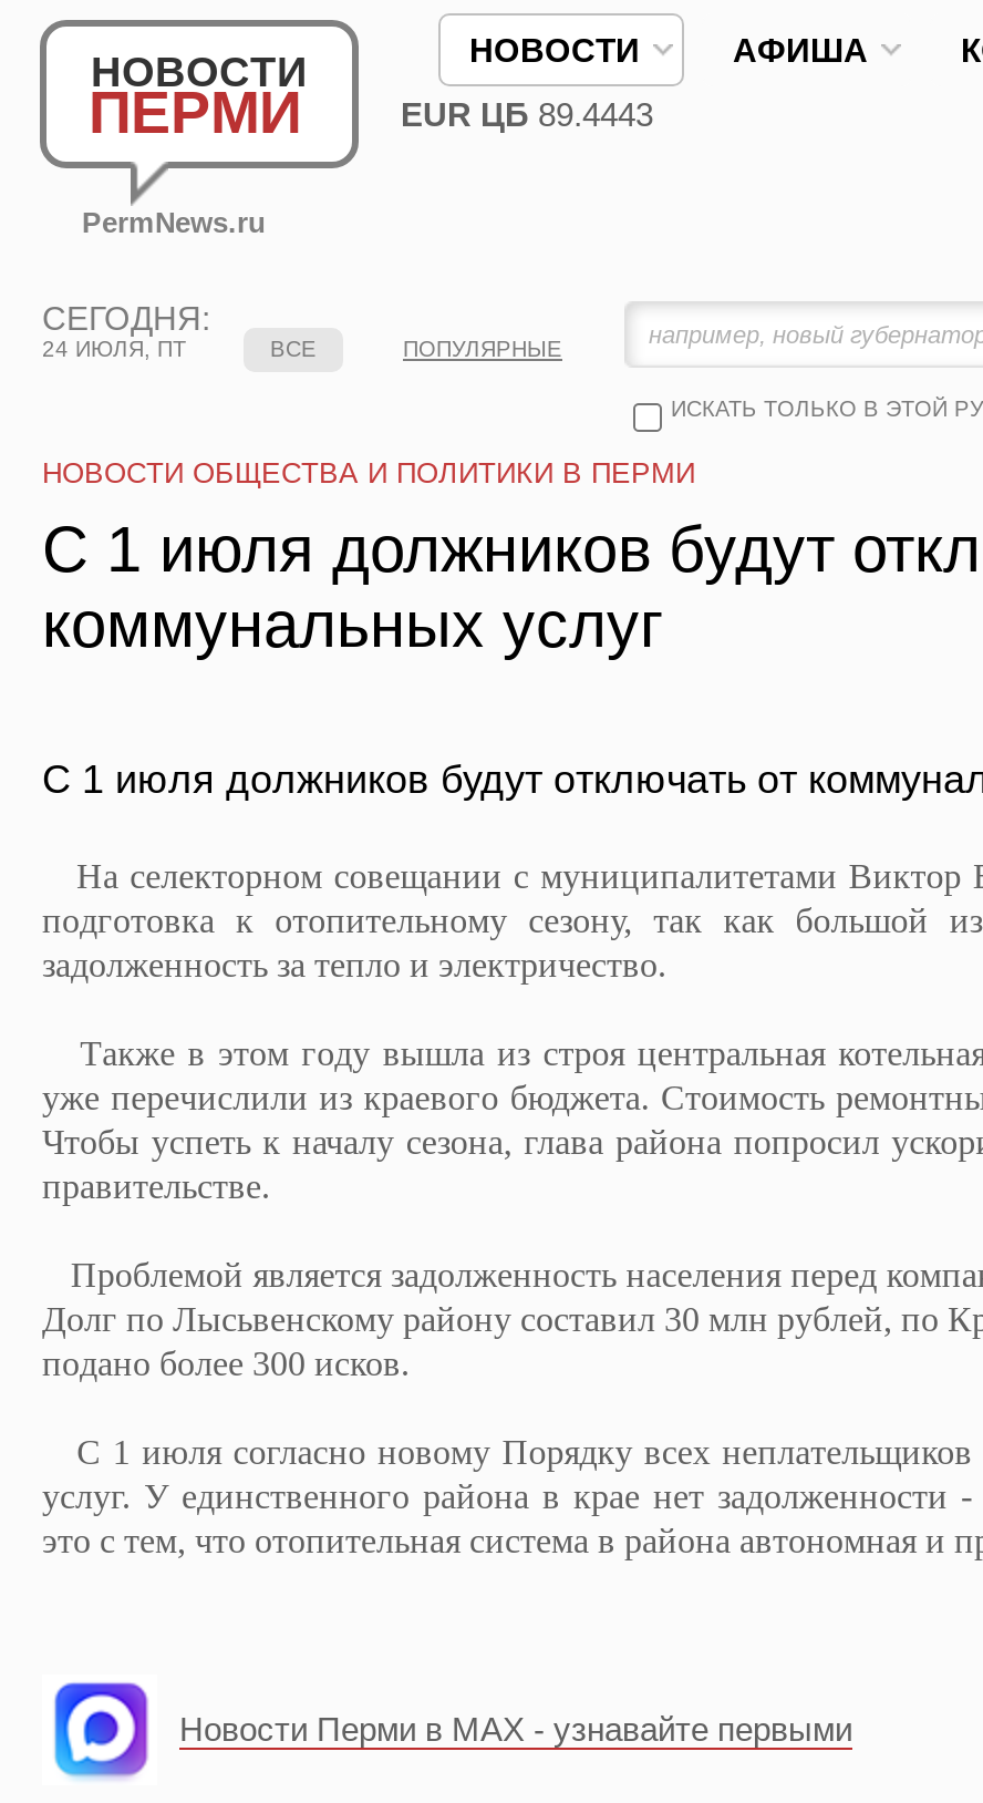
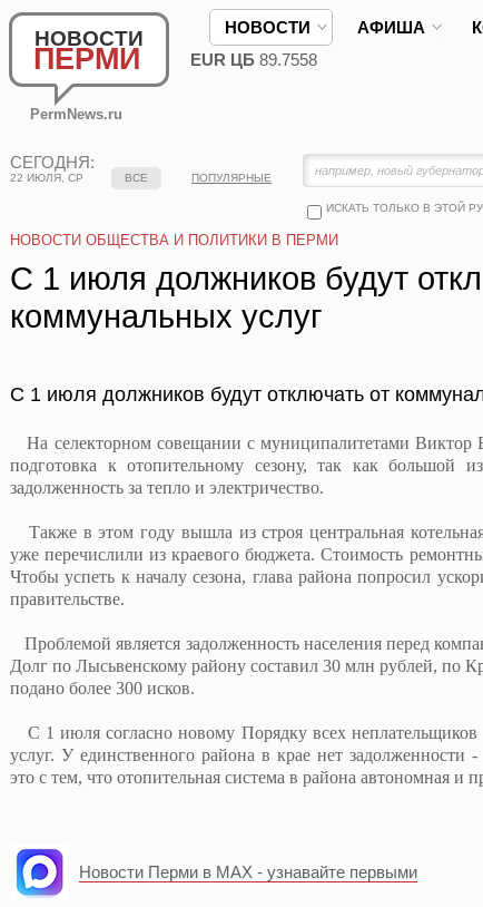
[401,95,653,133] EUR ЦБ 89.4443 -> [190,50,317,69] EUR ЦБ 89.7558
[42,337,186,361] 24 ИЮЛЯ, ПТ -> [10,172,83,184] 22 ИЮЛЯ, СР

